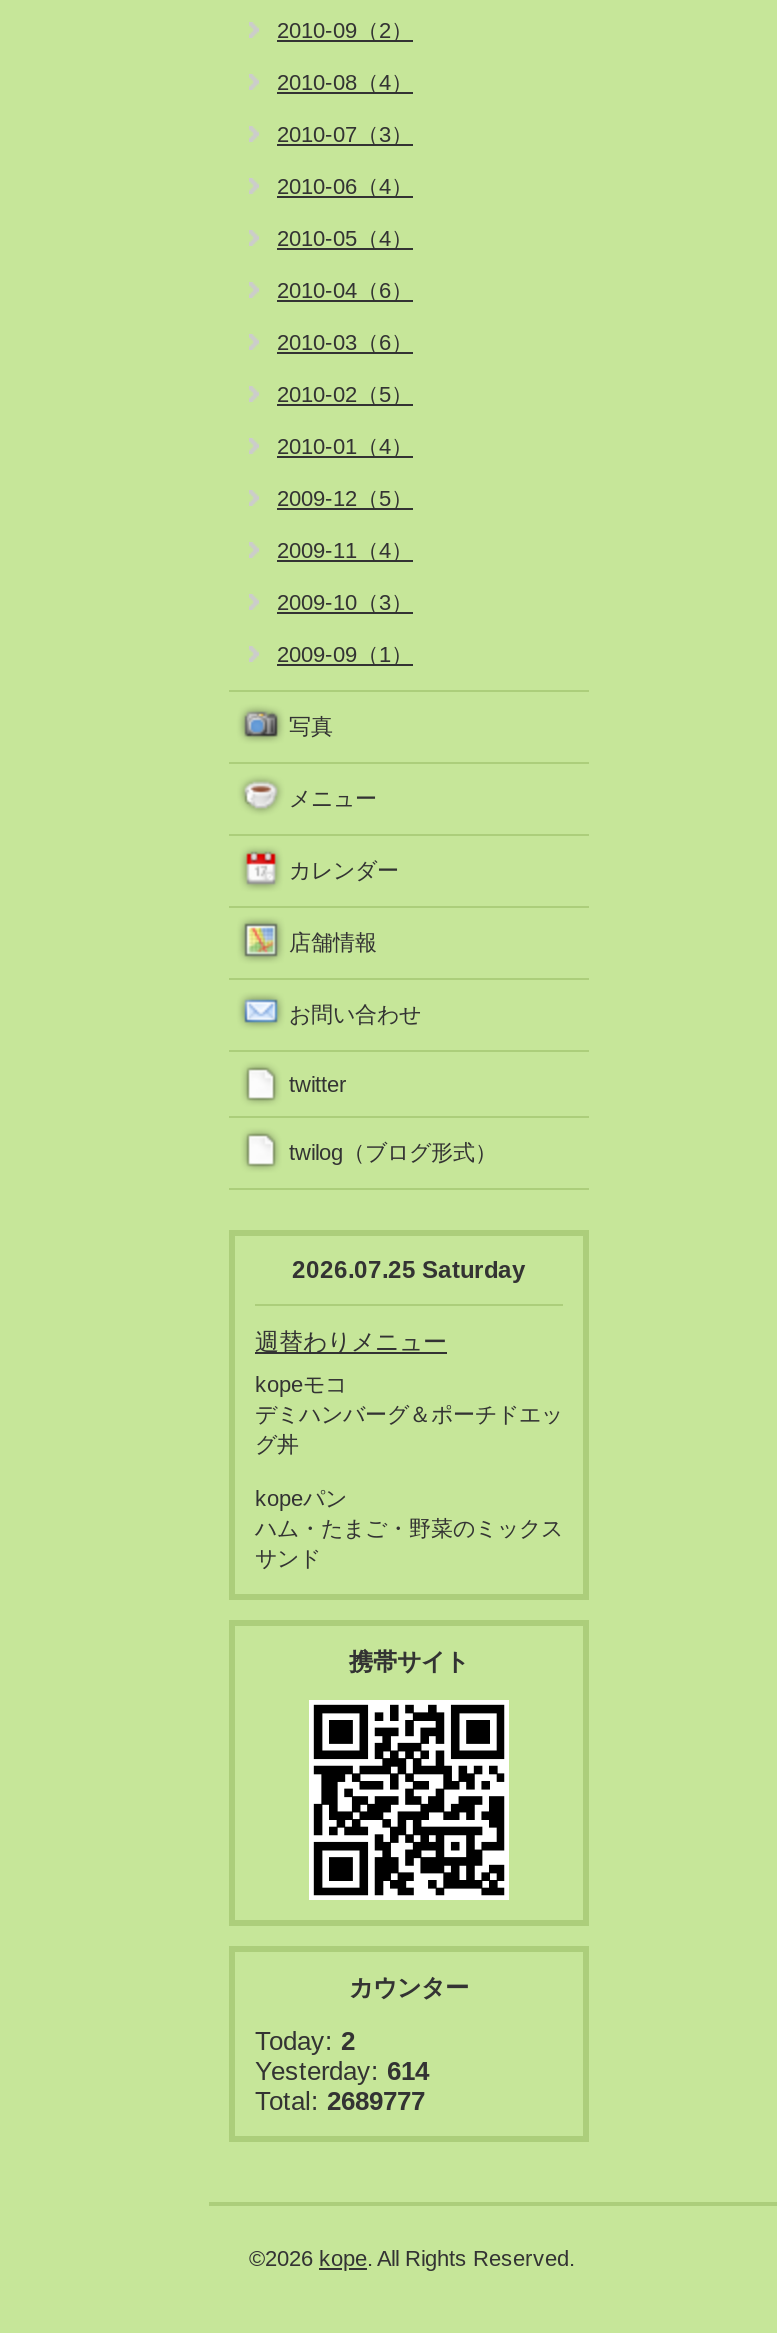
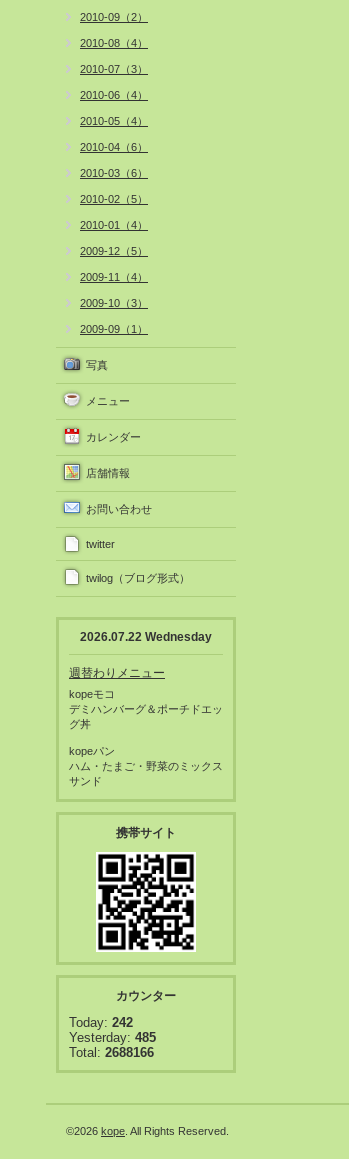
[292,1256,526,1284] 2026.07.25 Saturday -> [80,630,212,644] 2026.07.22 Wednesday
[255,2026,355,2056] Today: 2 -> [69,1015,133,1030] Today: 242
[255,2056,429,2086] Yesterday: 614 -> [69,1030,156,1045] Yesterday: 485
[255,2086,425,2116] Total: 2689777 -> [69,1045,154,1060] Total: 2688166

